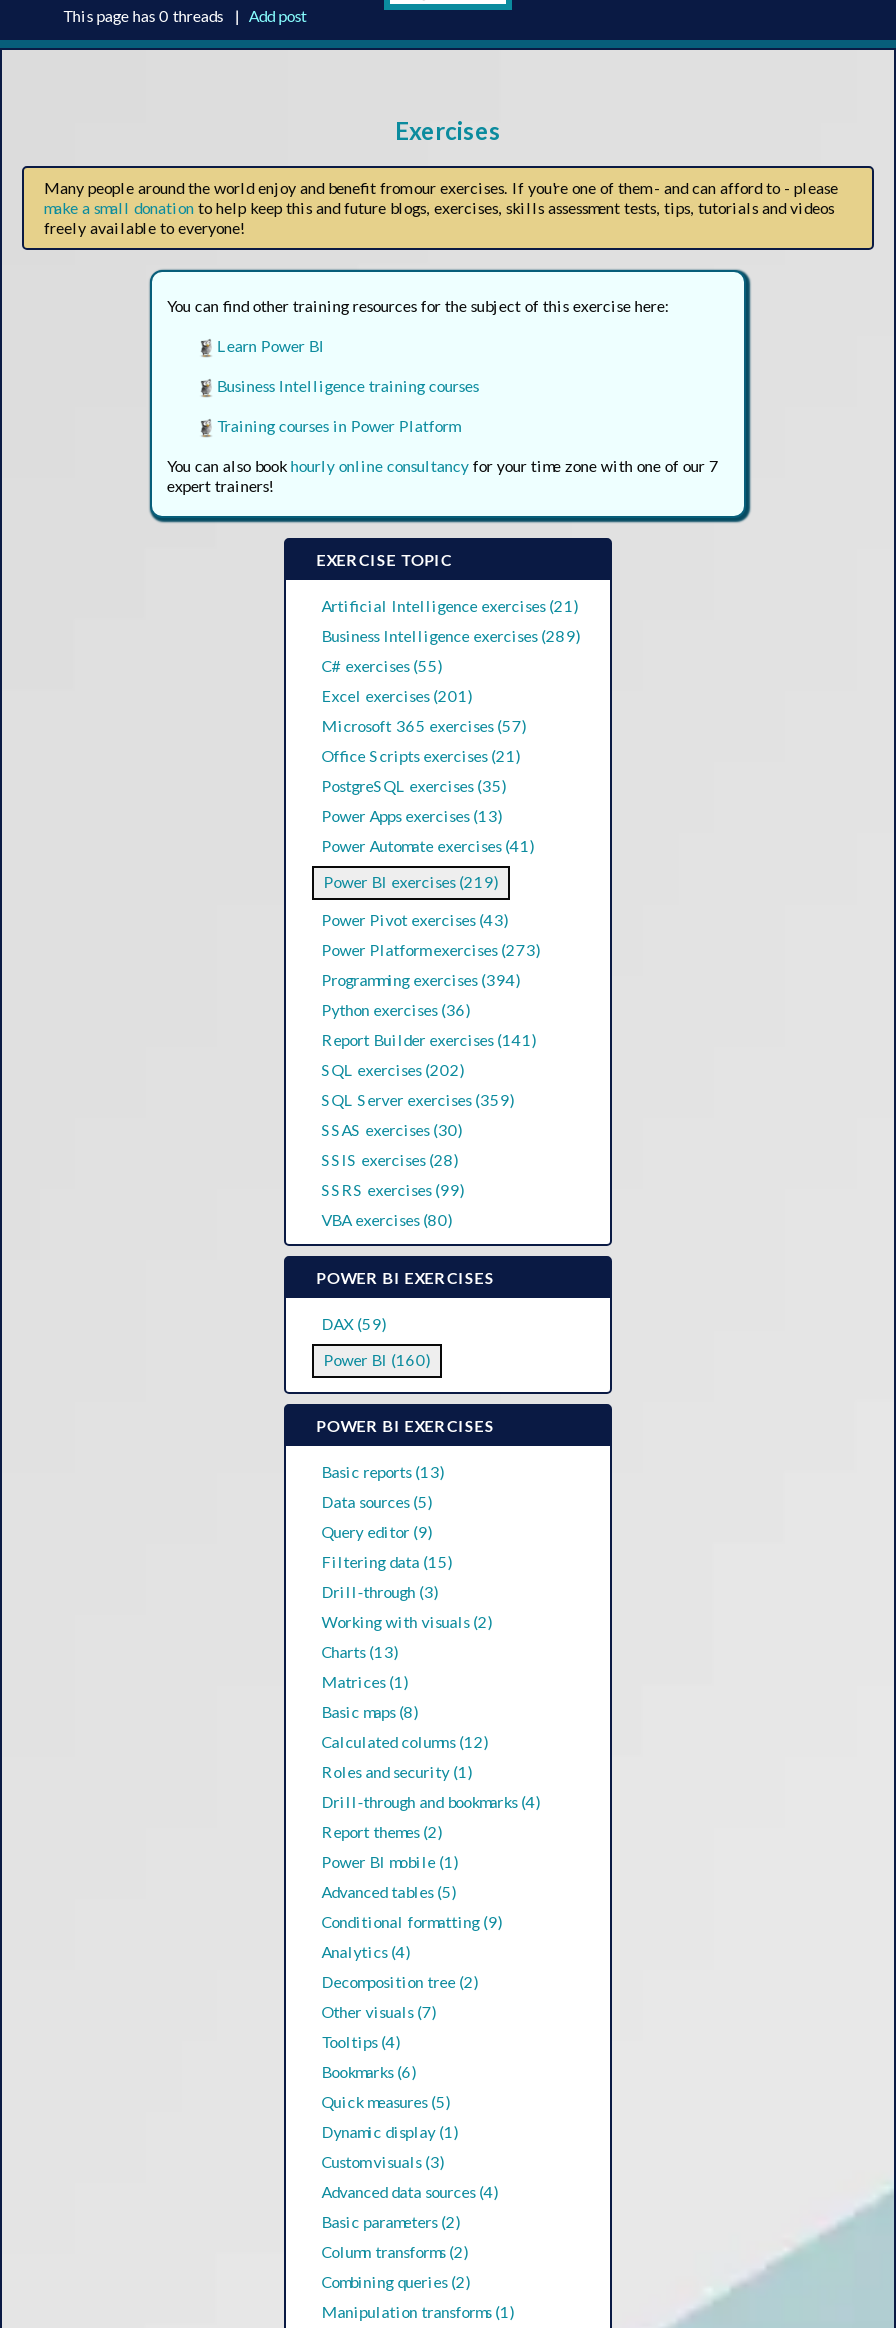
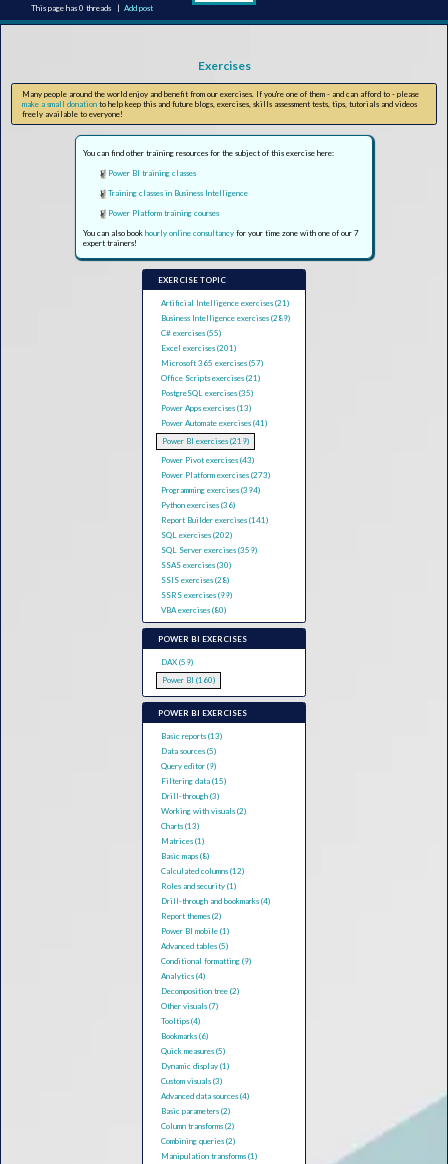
[217,336,325,356] Learn Power BI -> [108,168,196,178] Power BI training classes
[217,376,479,396] Business Intelligence training courses -> [108,188,248,198] Training classes in Business Intelligence
[217,416,459,436] Training courses in Power Platform -> [108,208,219,218] Power Platform training courses

